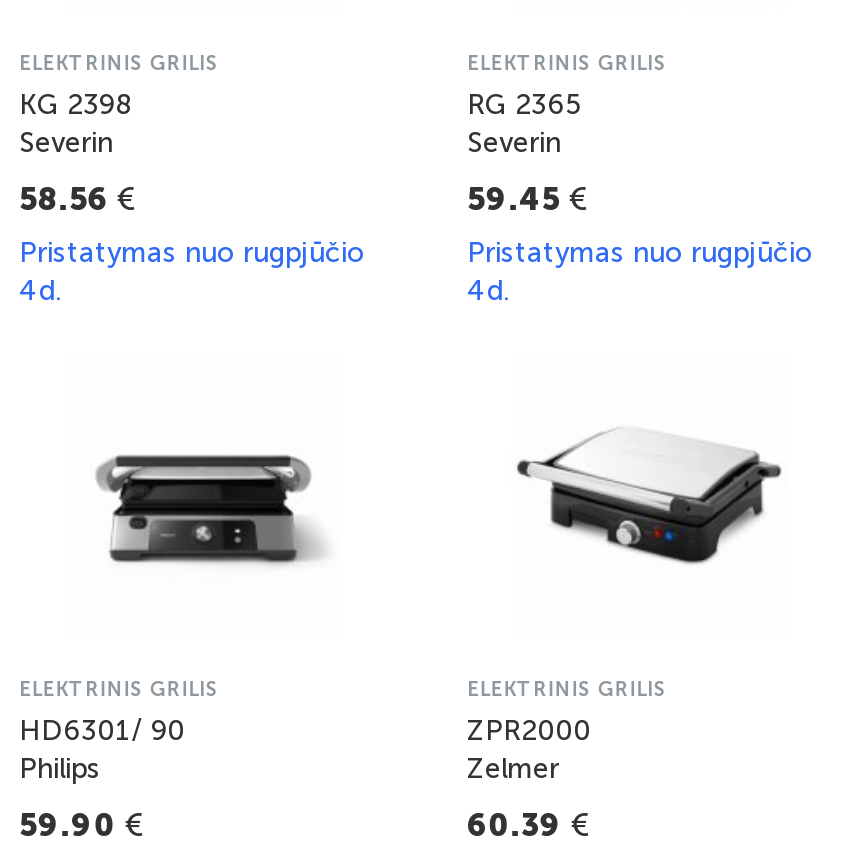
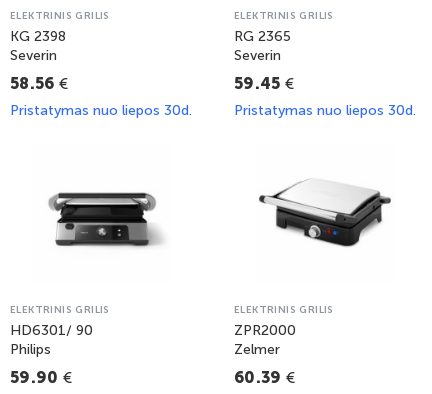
[19,236,365,308] Pristatymas nuo rugpjūčio | 4d. -> [10,102,192,119] Pristatymas nuo liepos 30d.
[467,236,813,308] Pristatymas nuo rugpjūčio | 4d. -> [234,102,416,119] Pristatymas nuo liepos 30d.

